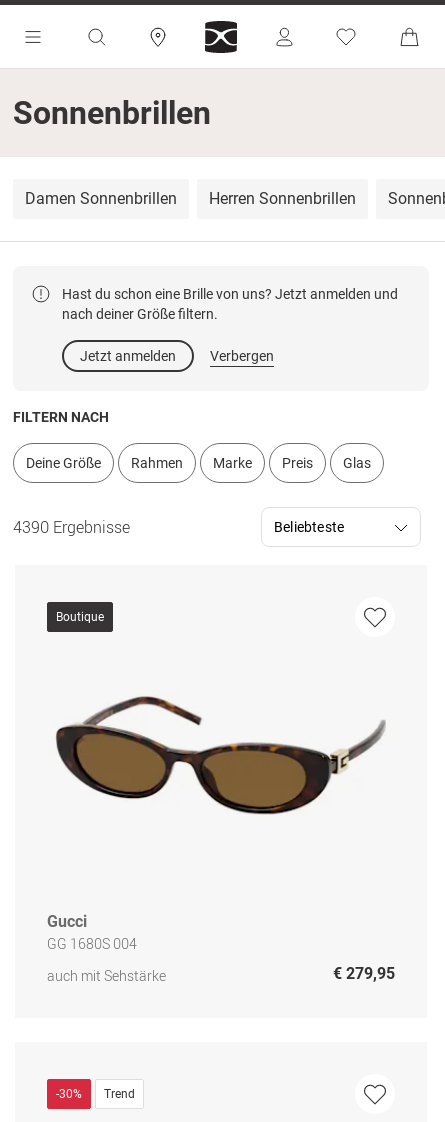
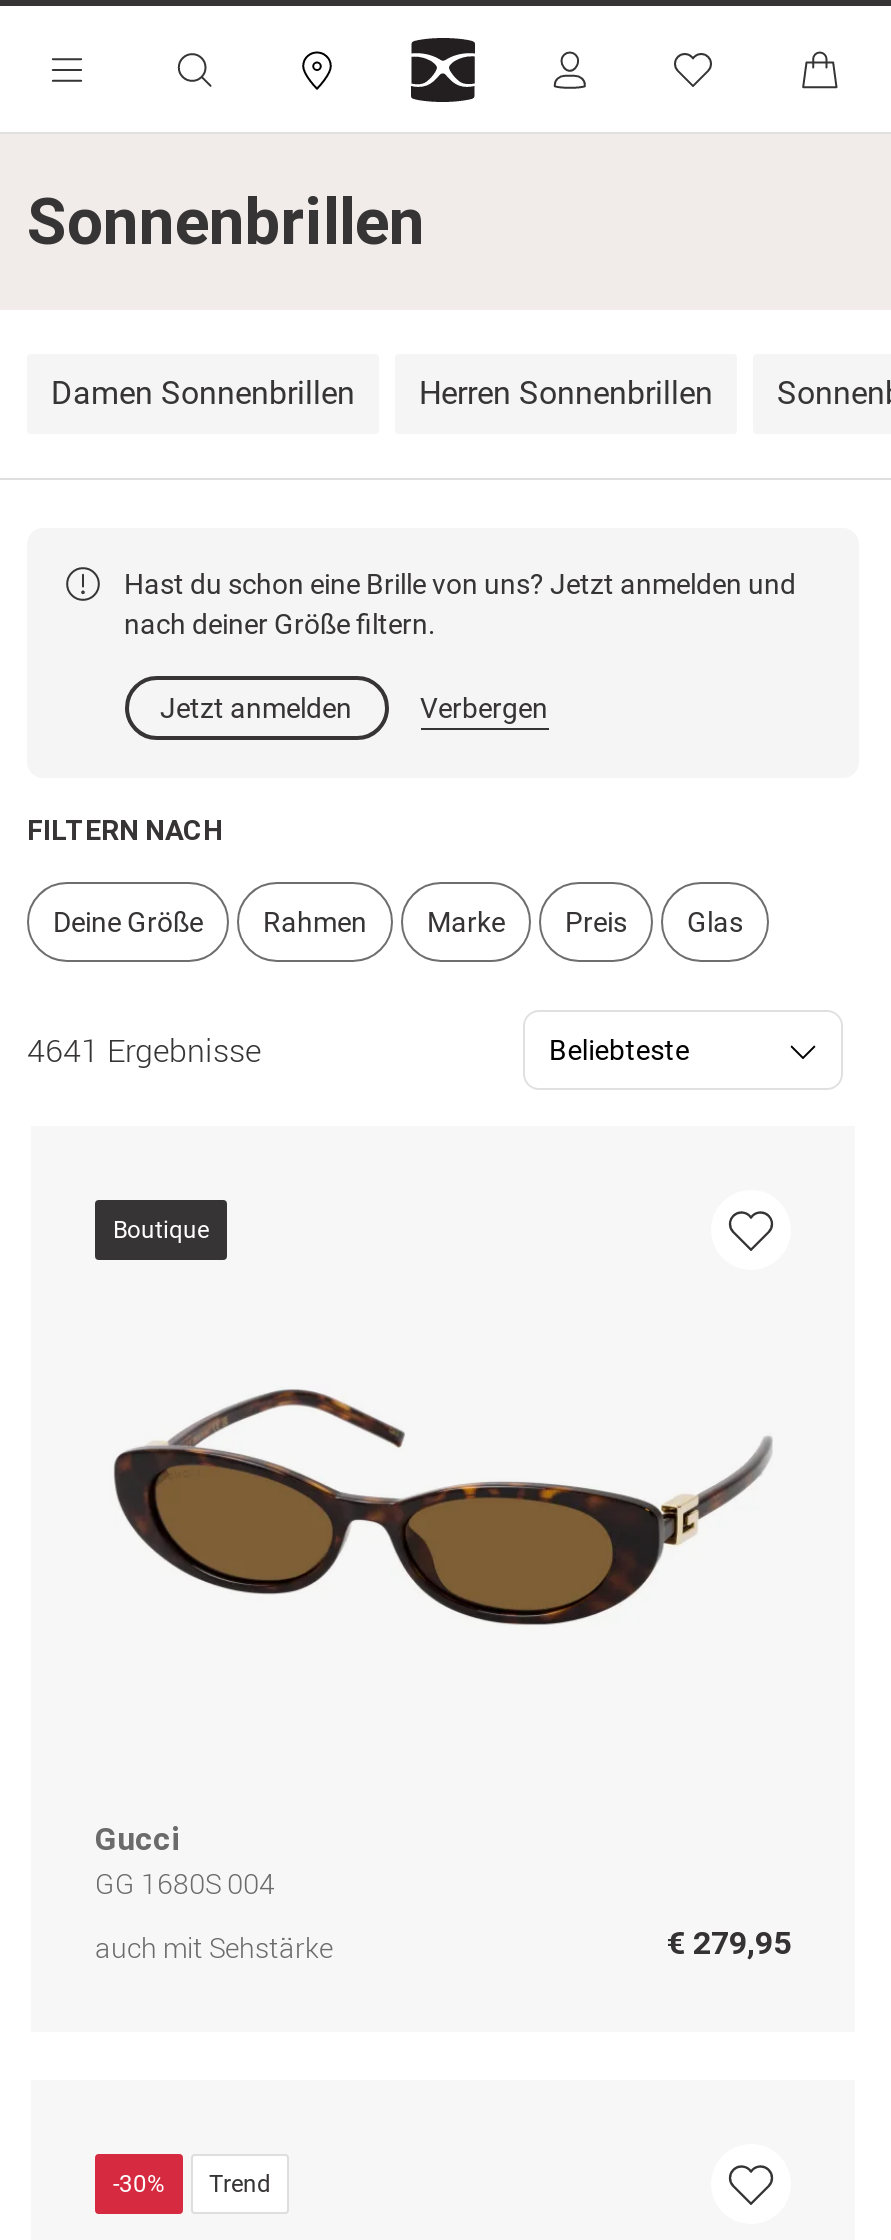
[13,515,130,537] 4390 Ergebnisse -> [27,1027,261,1071] 4641 Ergebnisse

